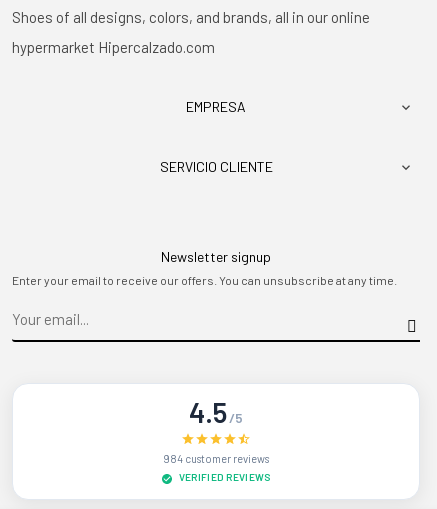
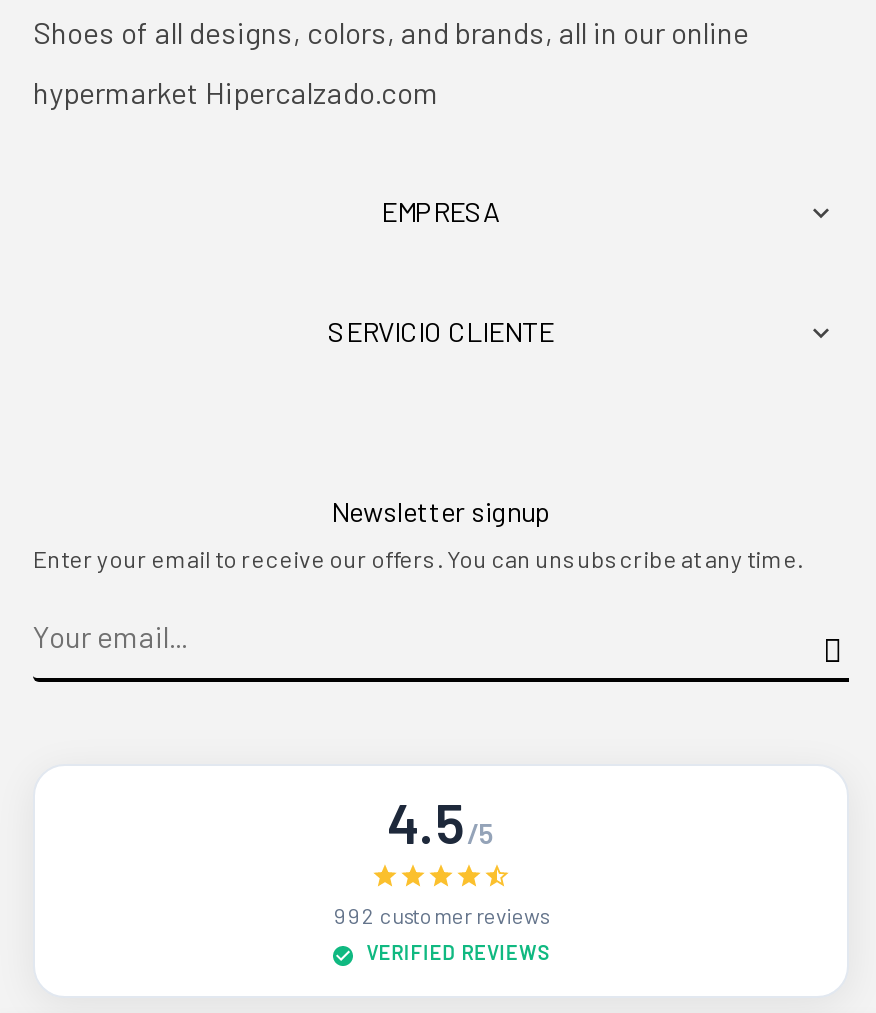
[163,452,269,465] 984 customer reviews -> [334,903,548,929] 992 customer reviews

